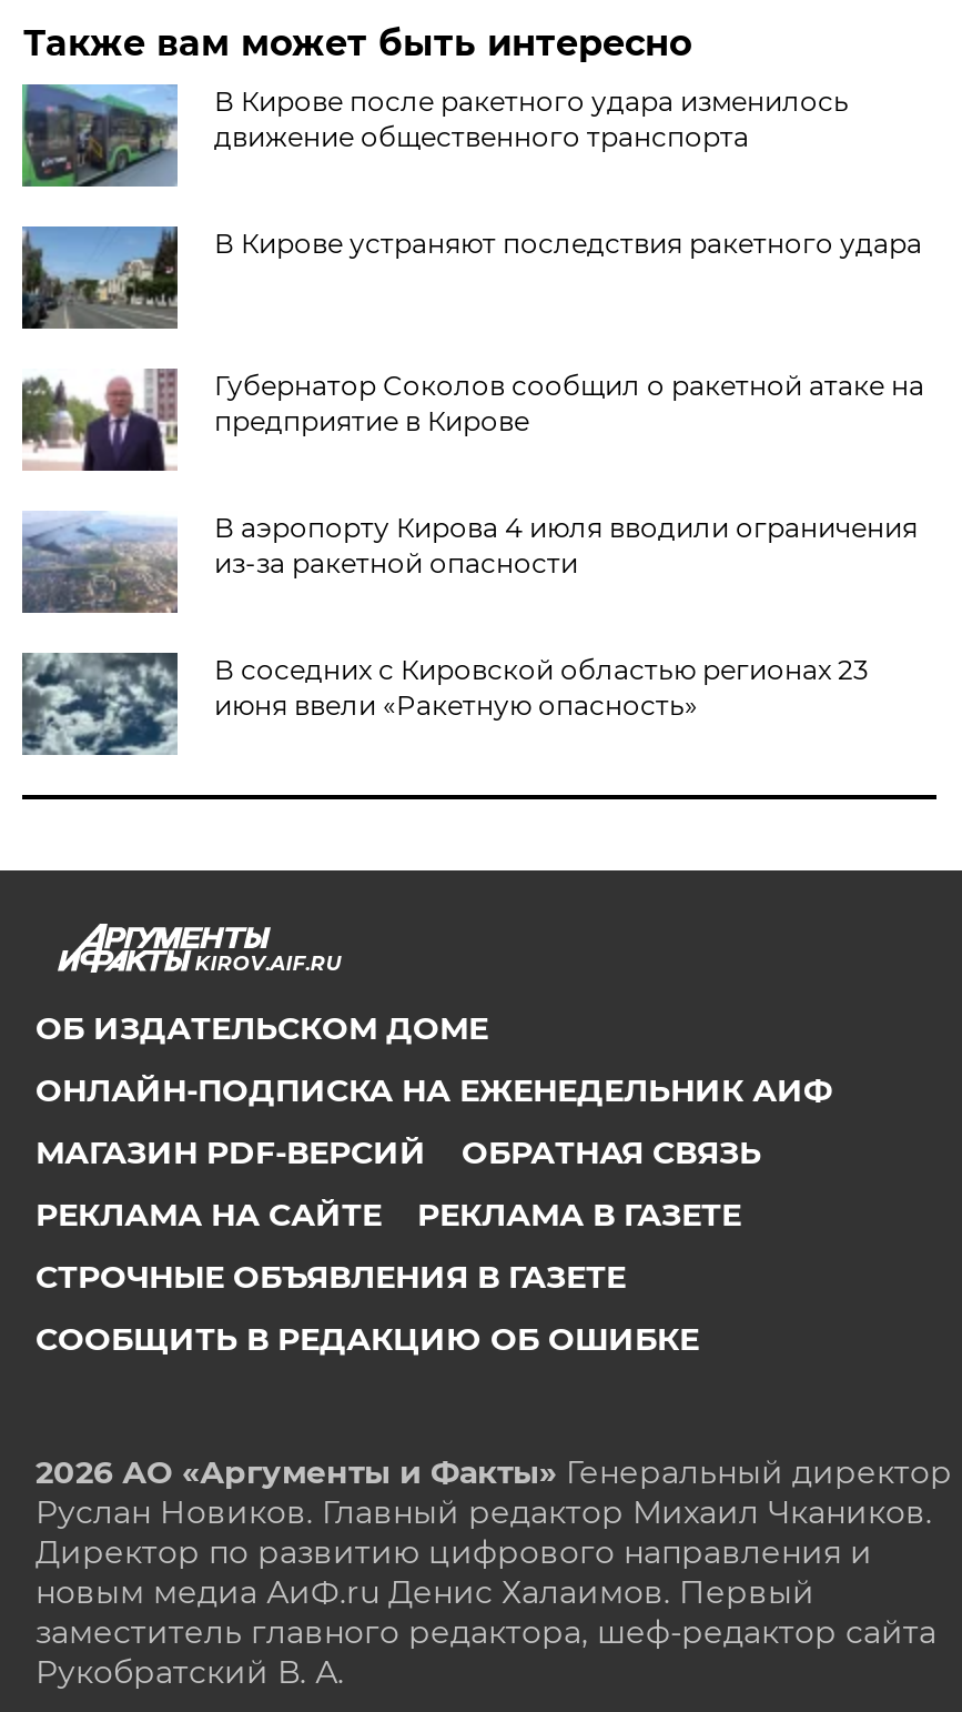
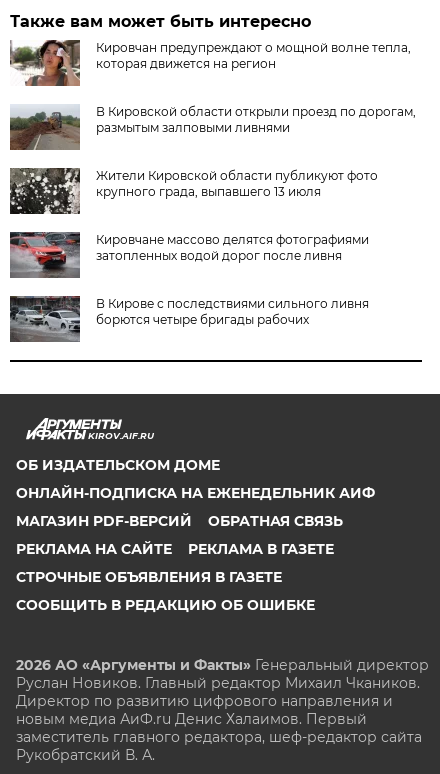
[20,82,849,189] [image] | В Кирове после ракетного удара изменилось | движение общественного транспорта -> [10,39,411,87] [image] | Кировчан предупреждают о мощной волне тепла, | которая движется на регион
[20,224,922,331] [image] | В Кирове устраняют последствия ракетного удара -> [9,104,416,151] [image] | В Кировской области открыли проезд по дорогам, | размытым залповыми ливнями
[22,369,924,473] [image] | Губернатор Соколов сообщил о ракетной атаке на | предприятие в Кирове -> [9,167,378,215] [image] | Жители Кировской области публикуют фото | крупного града, выпавшего 13 июля
[22,511,917,613] [image] | В аэропорту Кирова 4 июля вводили ограничения | из-за ракетной опасности -> [9,231,369,278] [image] | Кировчане массово делятся фотографиями | затопленных водой дорог после ливня
[20,651,869,757] [image] | В соседних с Кировской областью регионах 23 | июня ввели «Ракетную опасность» -> [10,295,369,342] [image] | В Кирове с последствиями сильного ливня | борются четыре бригады рабочих

